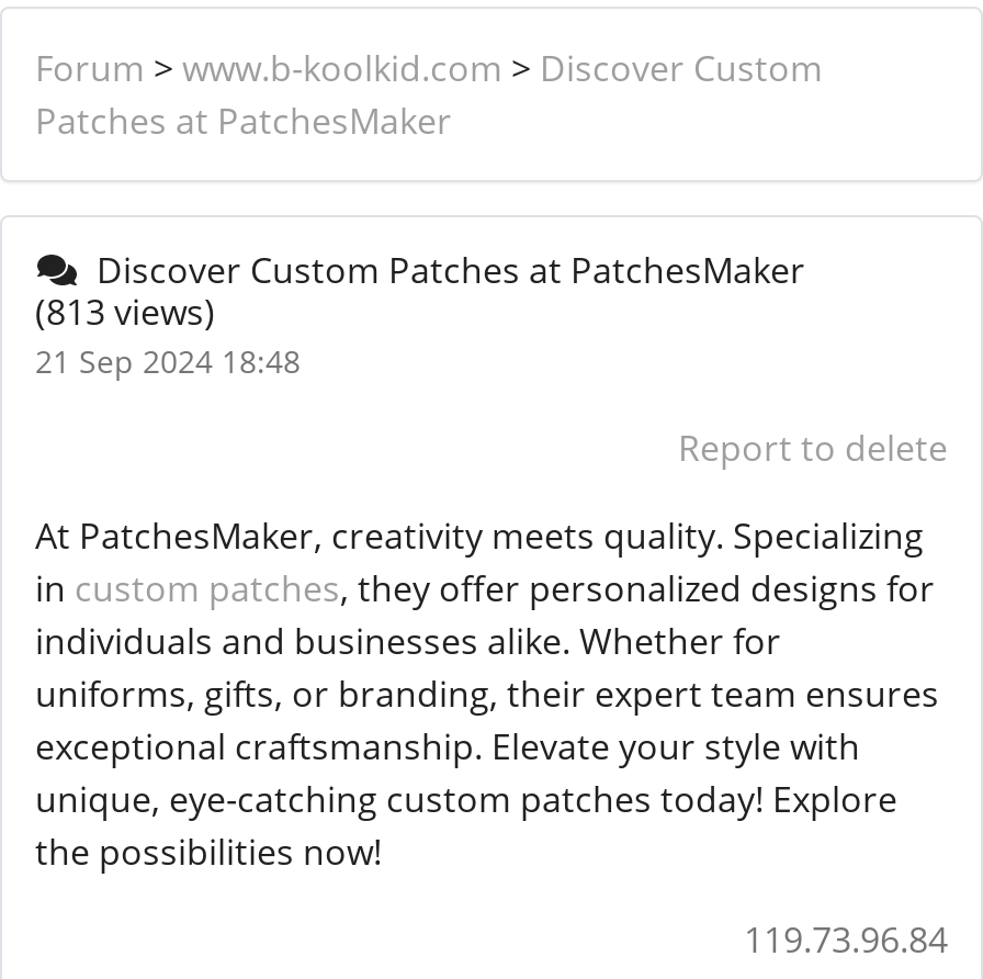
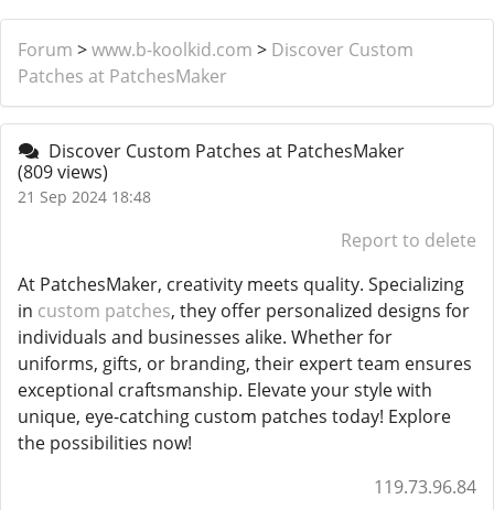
[35,287,215,335] (813 views) -> [18,159,108,184] (809 views)

